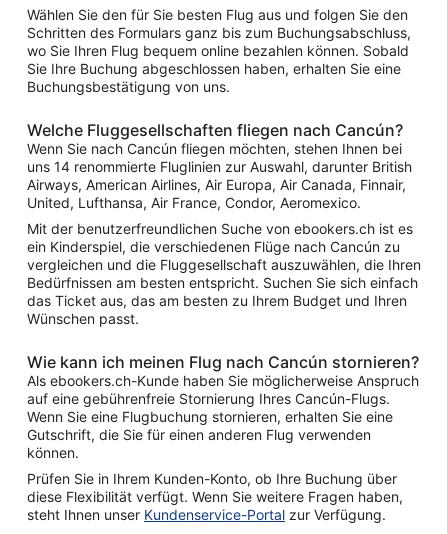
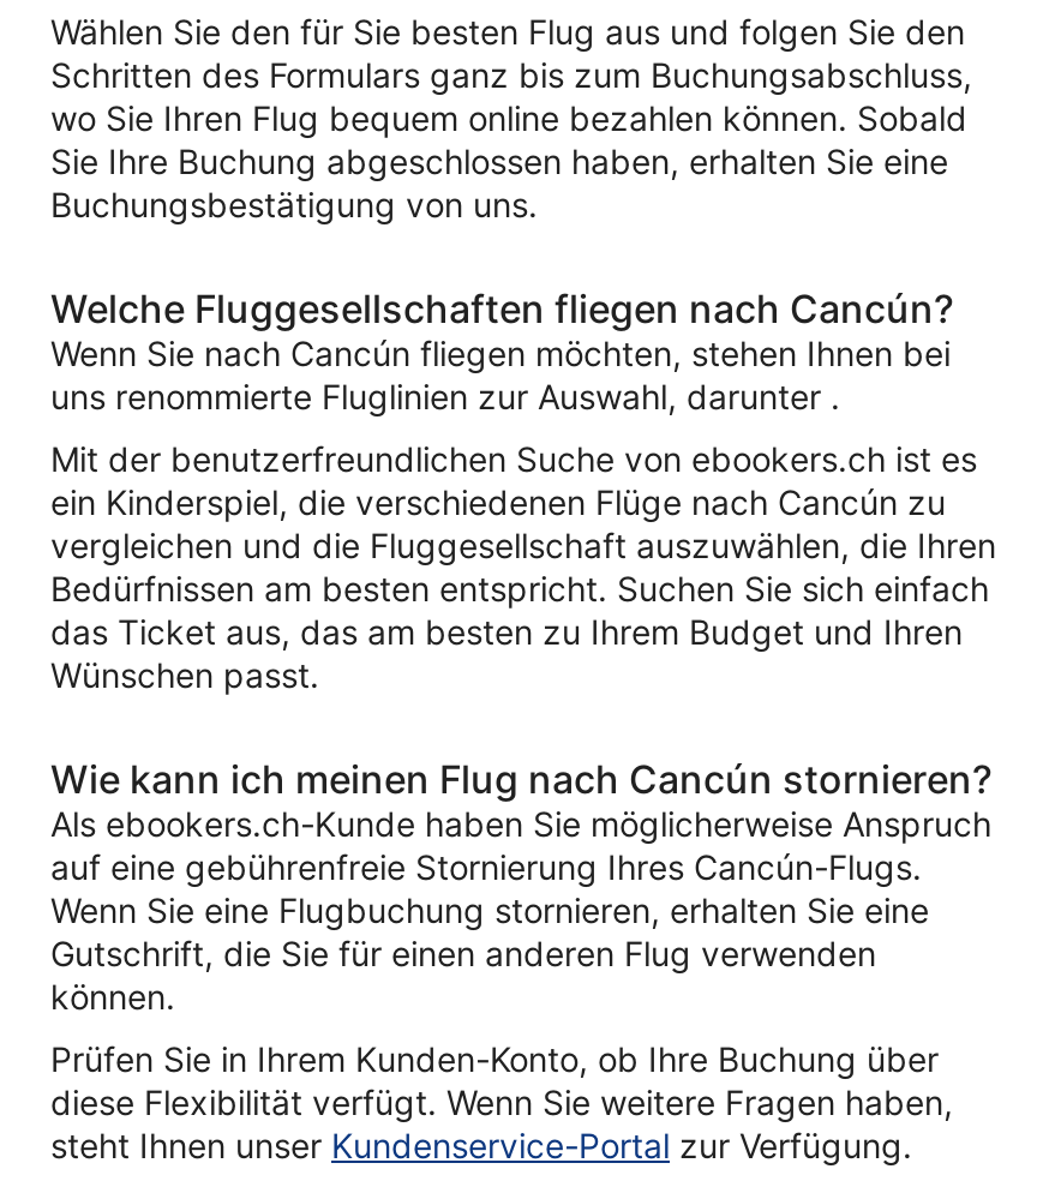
[27,158,412,211] uns 14 renommierte Fluglinien zur Auswahl, darunter British | Airways, American Airlines, Air Europa, Air Canada, Finnair, | United, Lufthansa, Air France, Condor, Aeromexico. -> [50,376,840,417] uns renommierte Fluglinien zur Auswahl, darunter .

